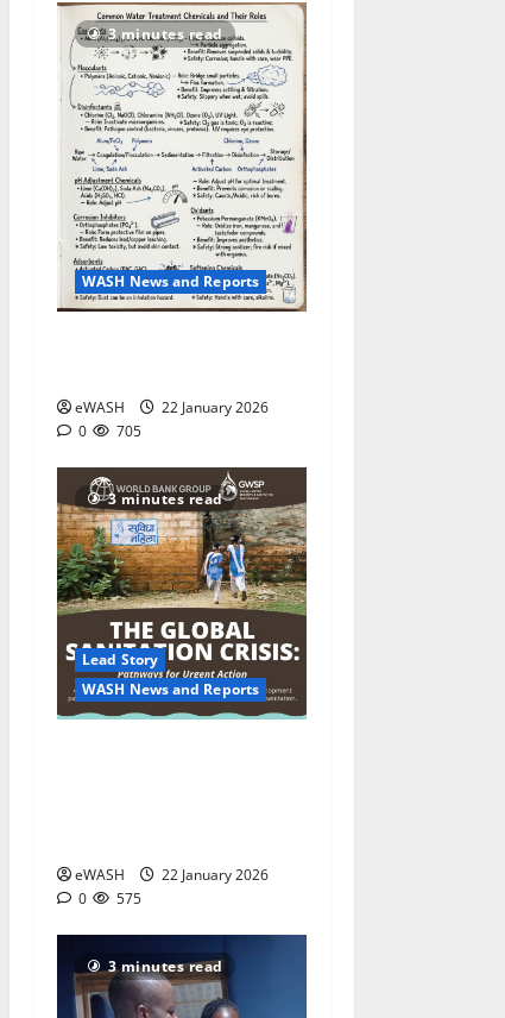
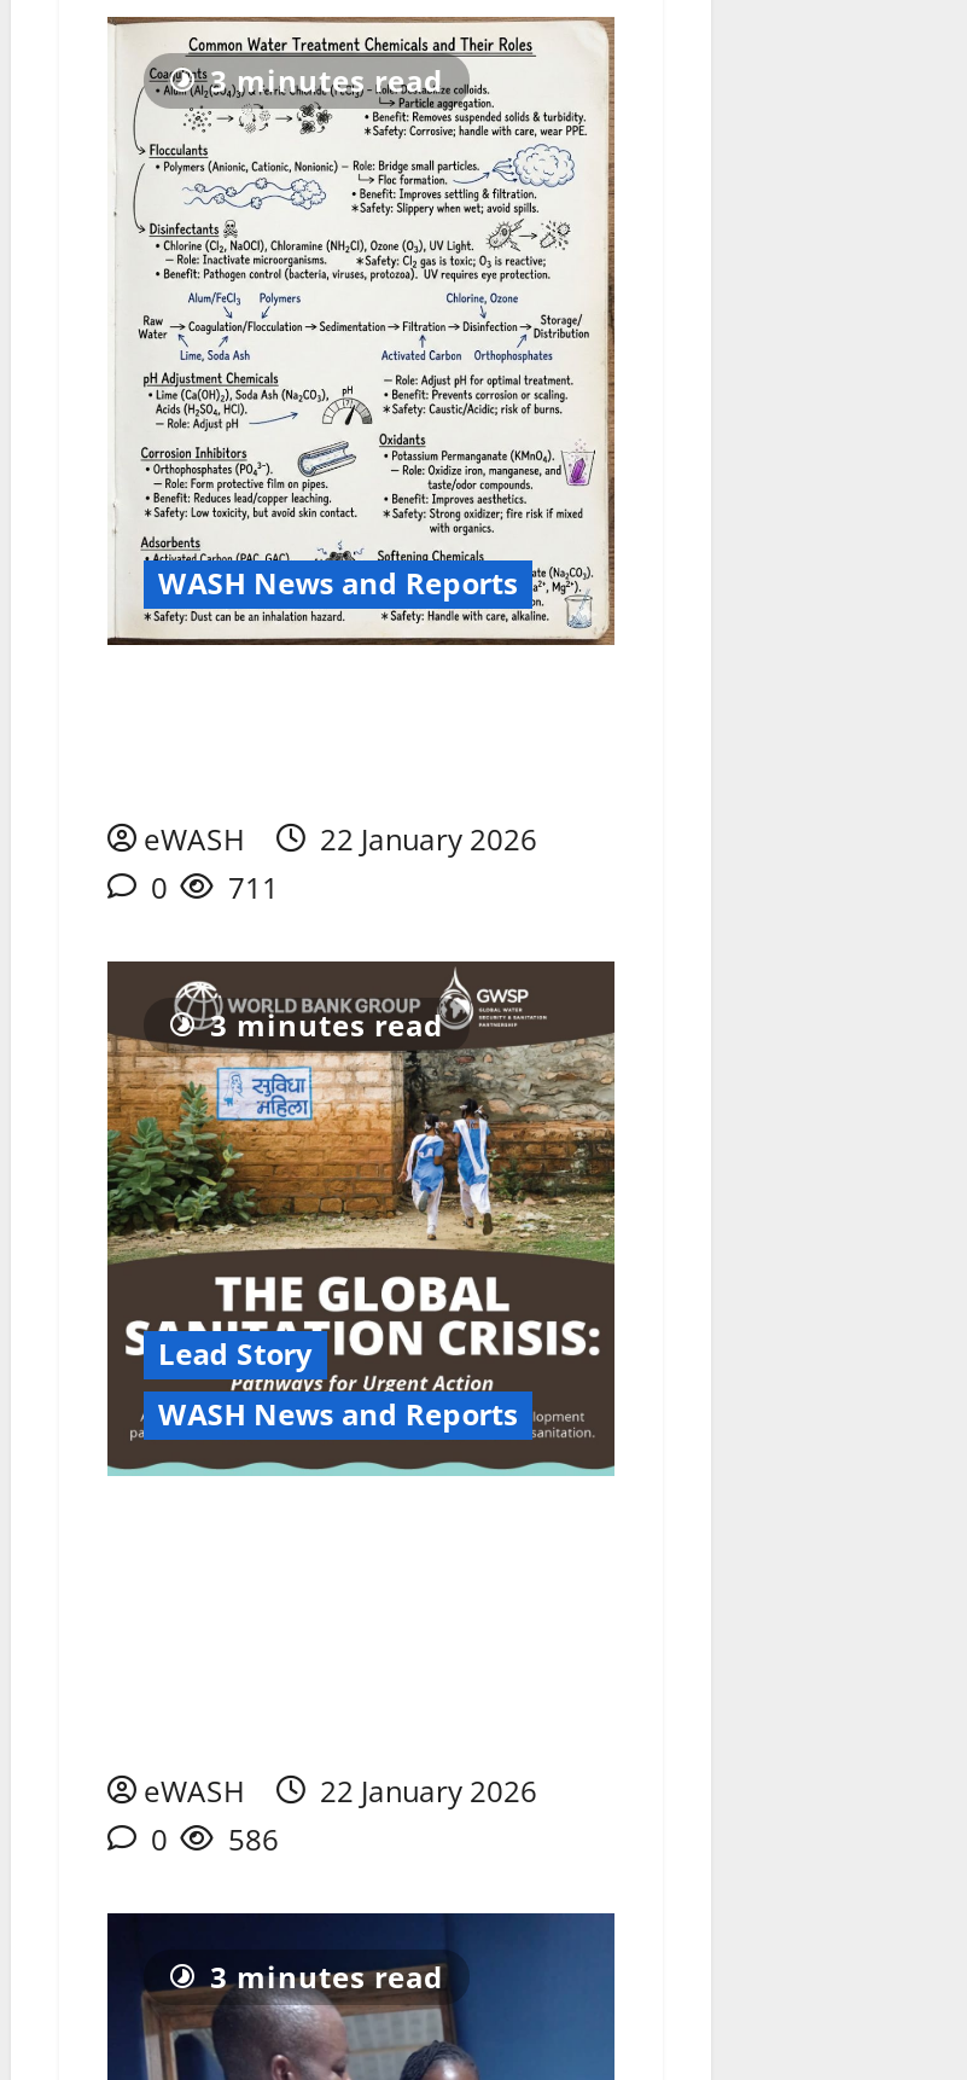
[78,421,141,441] 0 705 -> [151,867,279,908] 0 711
[78,889,141,909] 0 575 -> [151,1818,279,1859] 0 586

